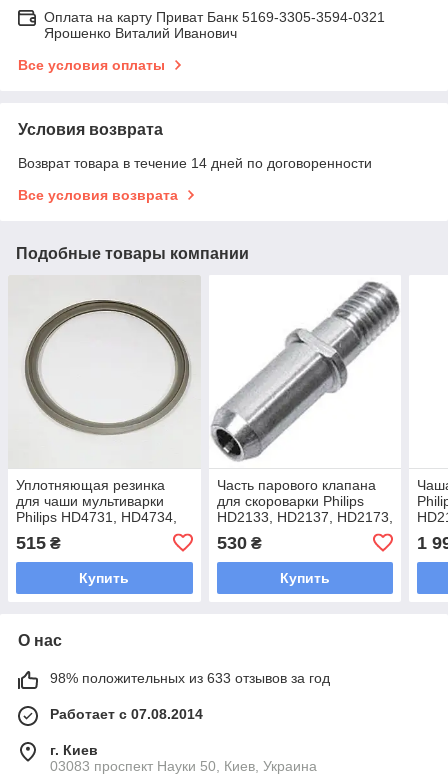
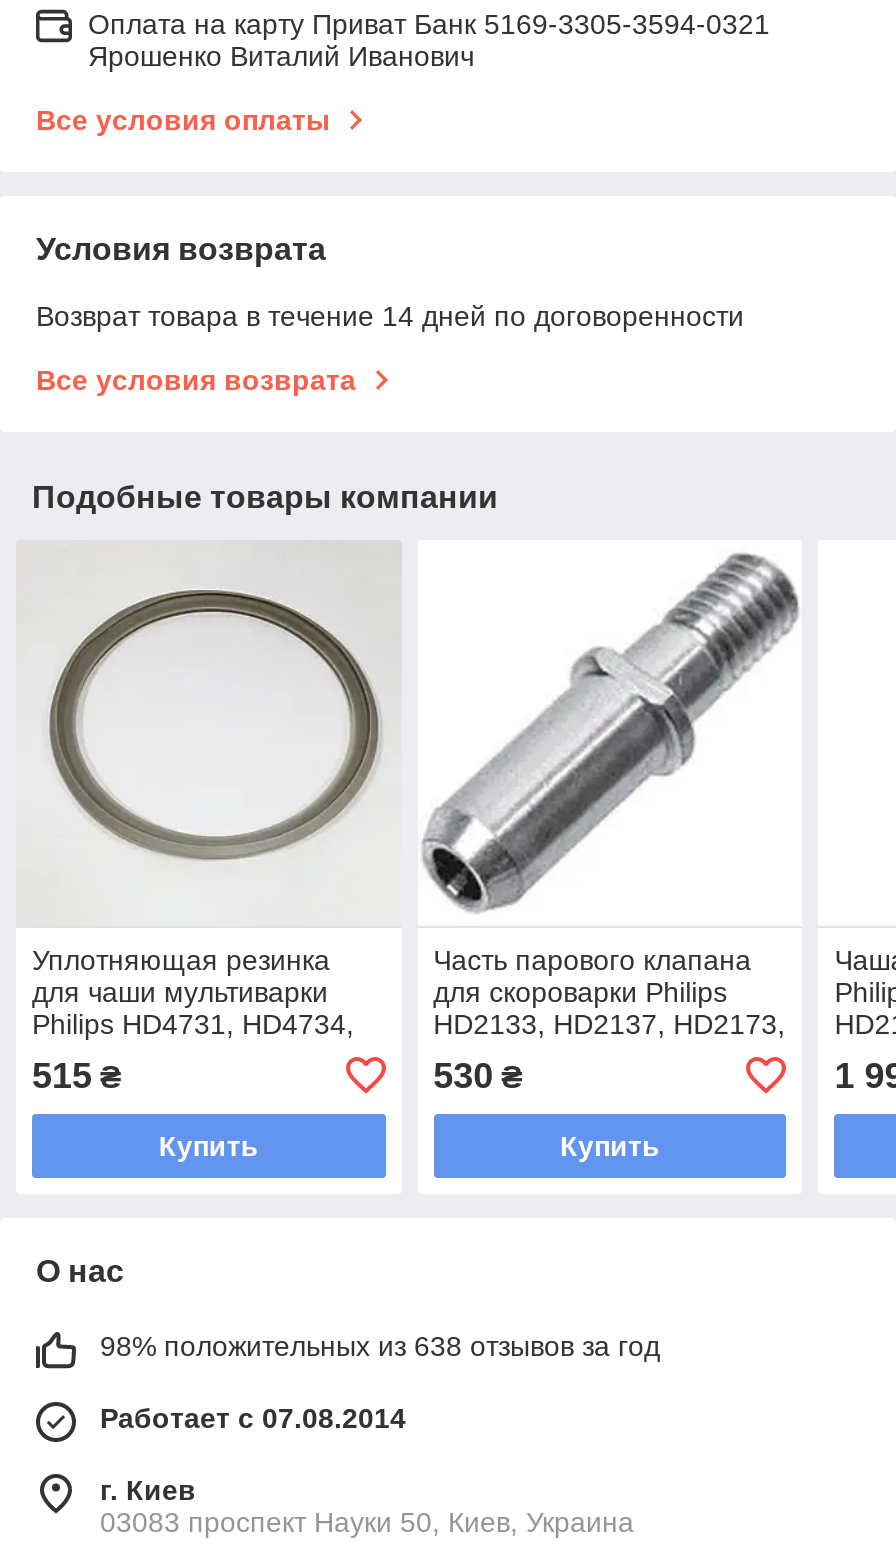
[50,670,330,686] 98% положительных из 633 отзывов за год -> [100,1330,660,1362] 98% положительных из 638 отзывов за год

